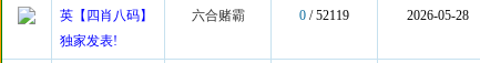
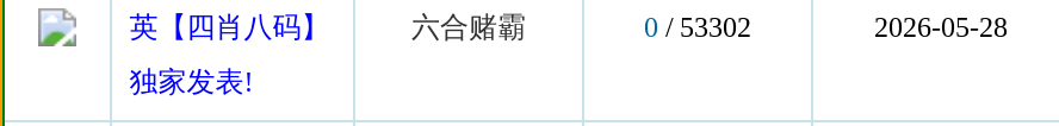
[299,8,349,23] 0 / 52119 -> [644,11,751,44] 0 / 53302

